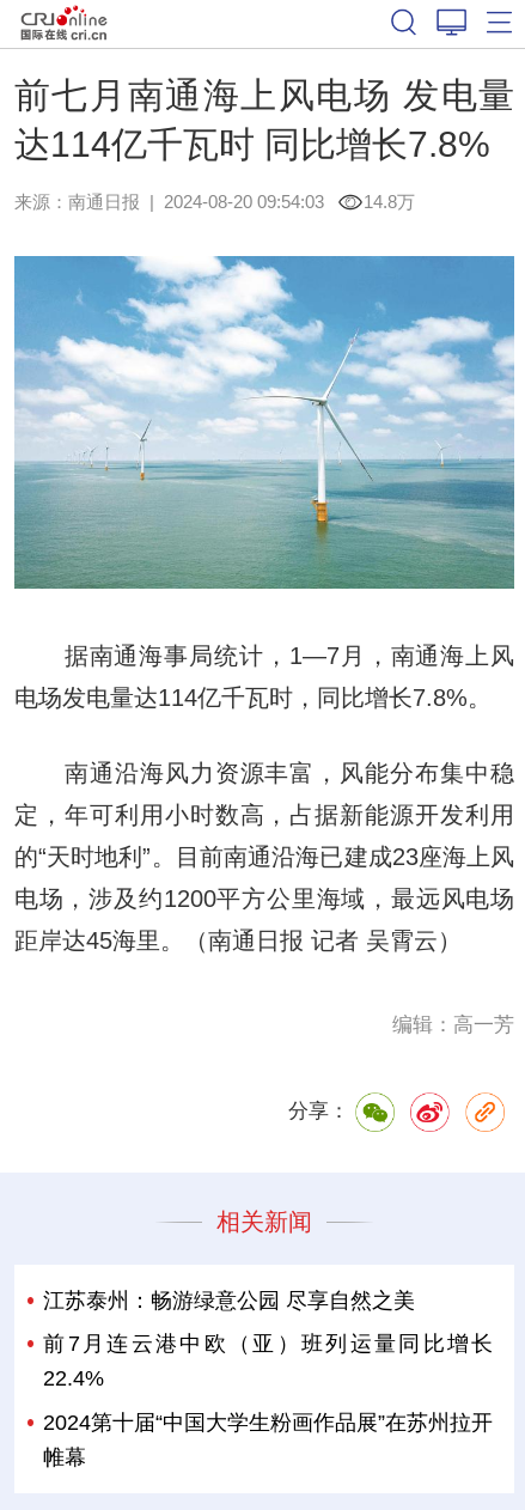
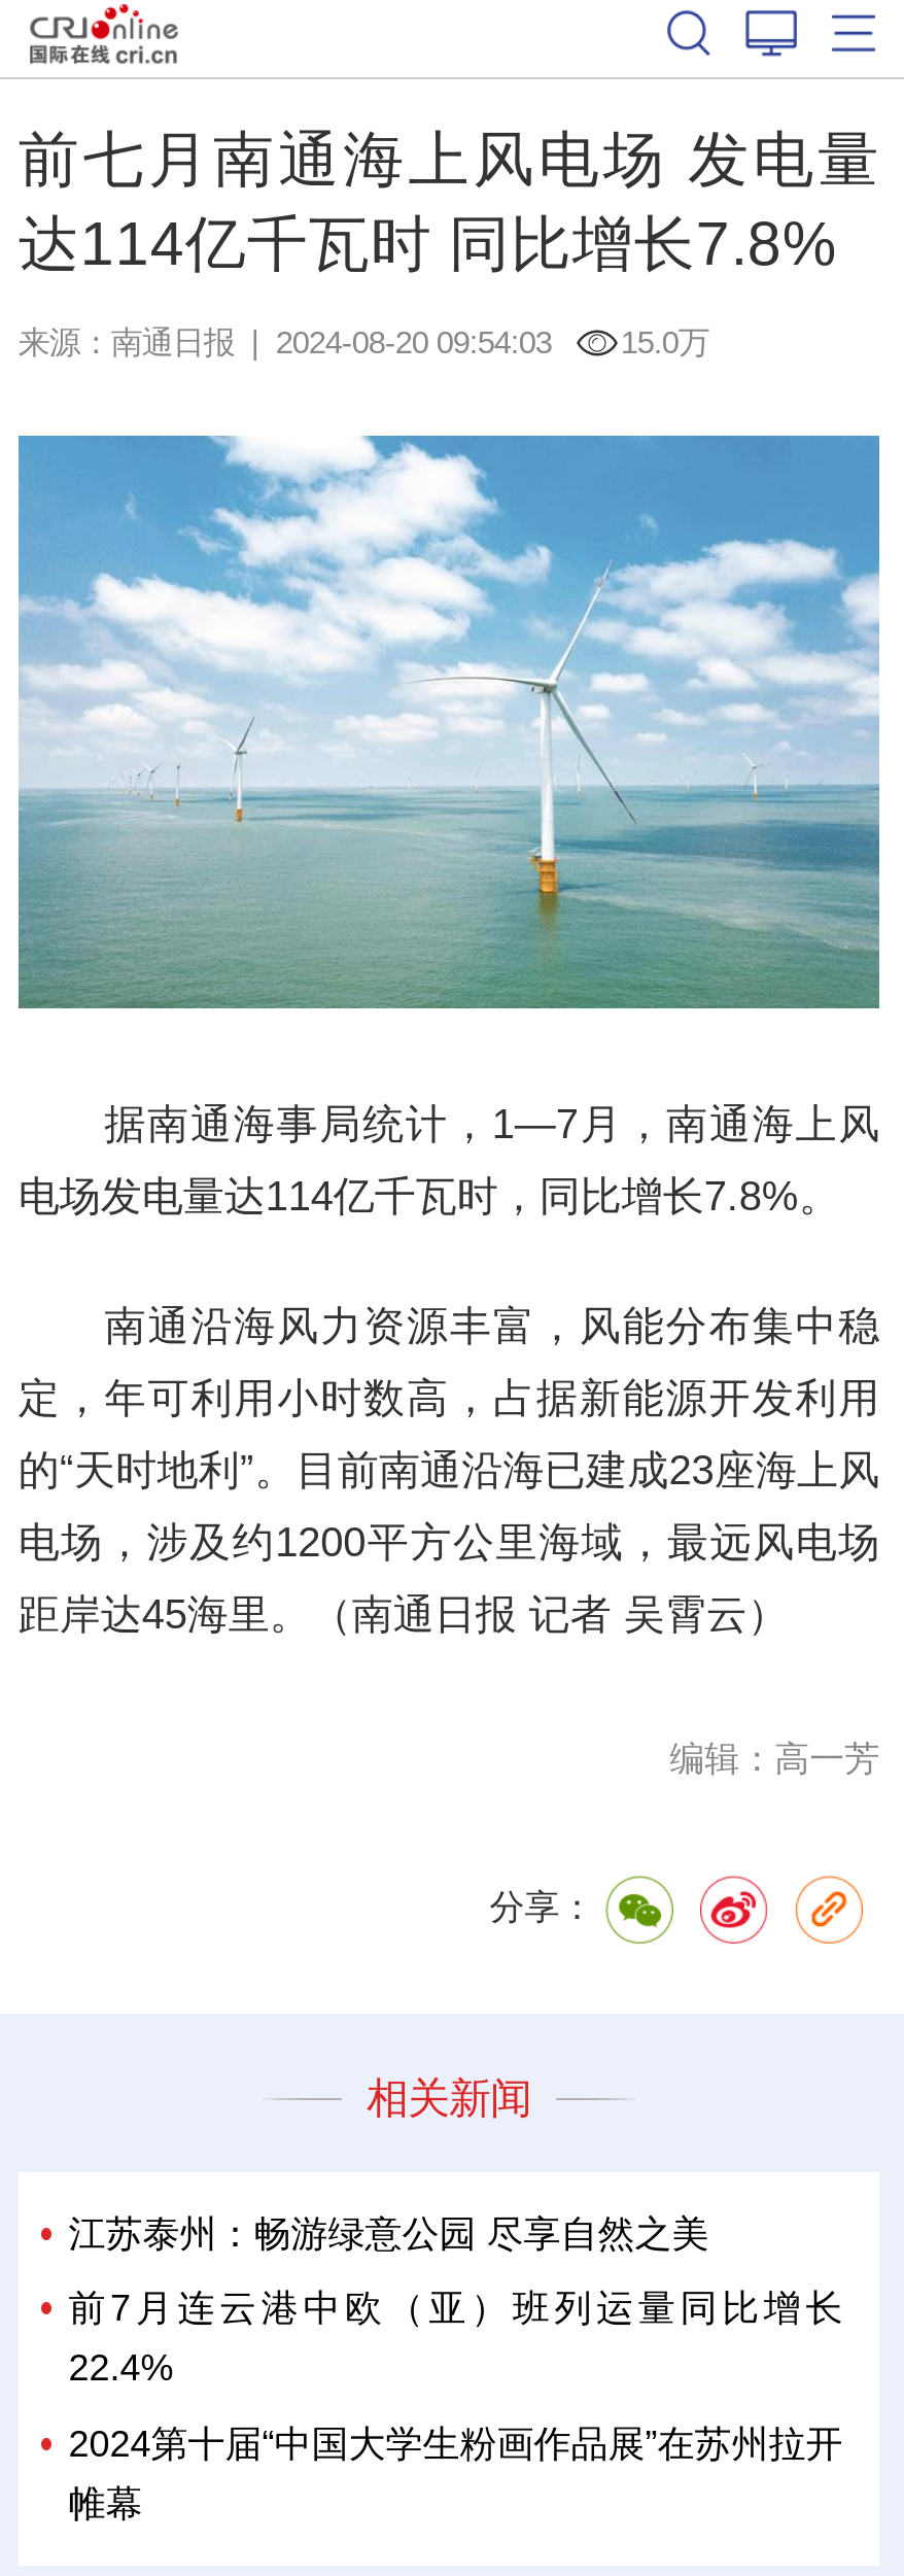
[364,191,415,211] 14.8万 -> [621,324,709,359] 15.0万

